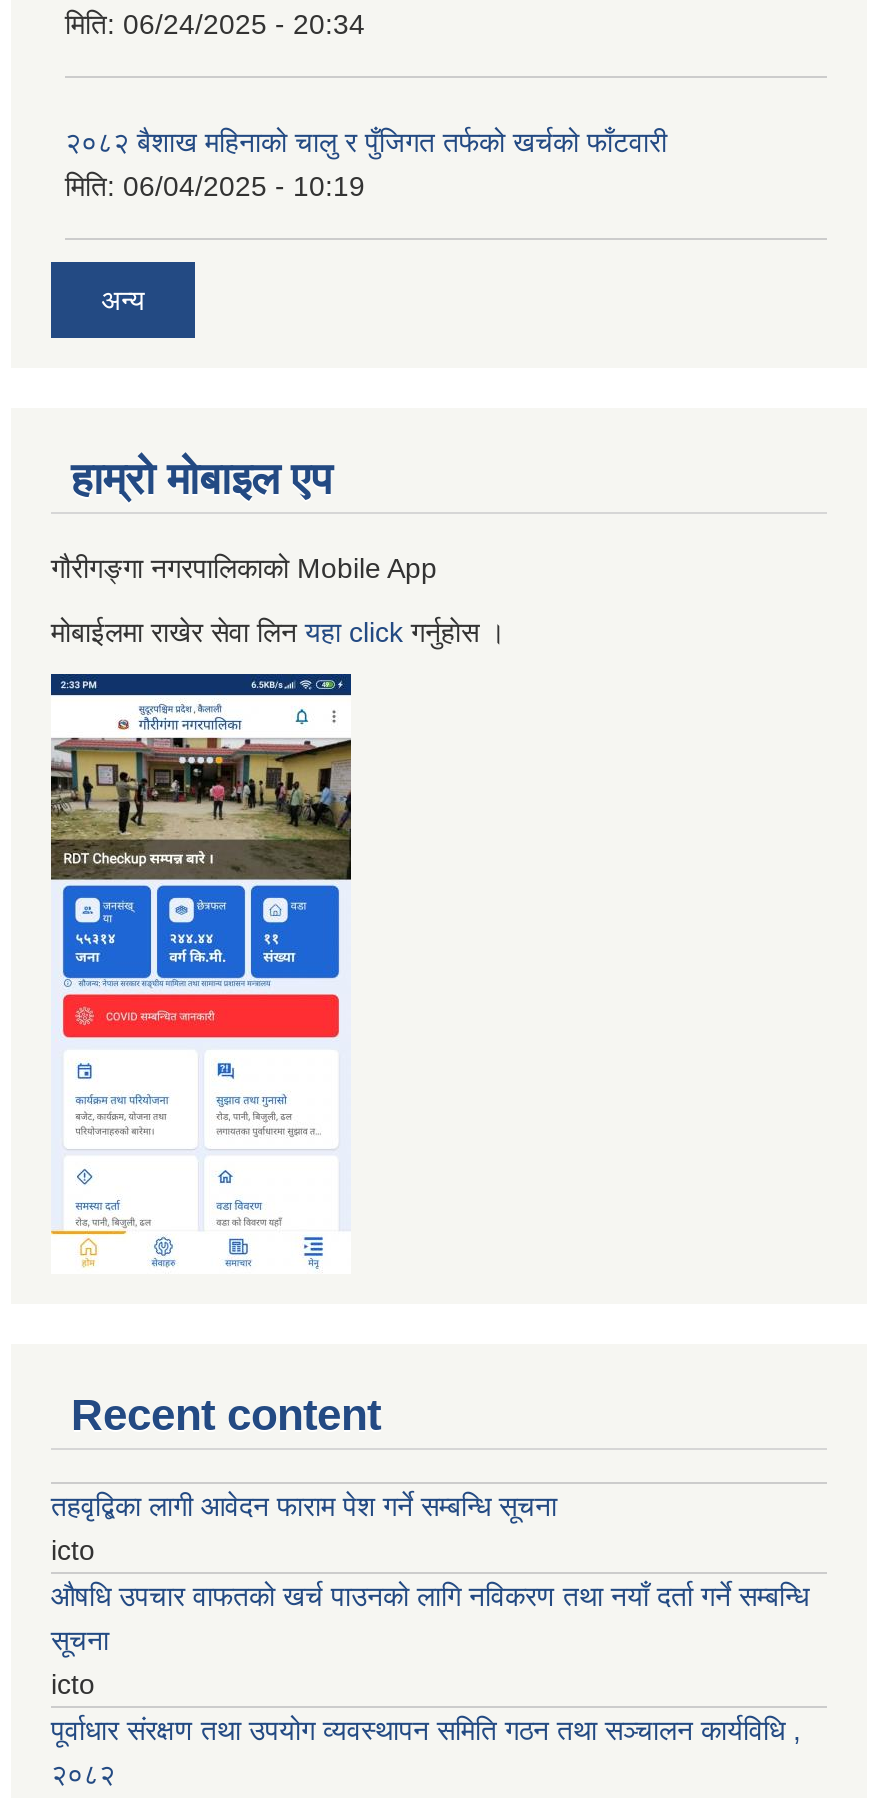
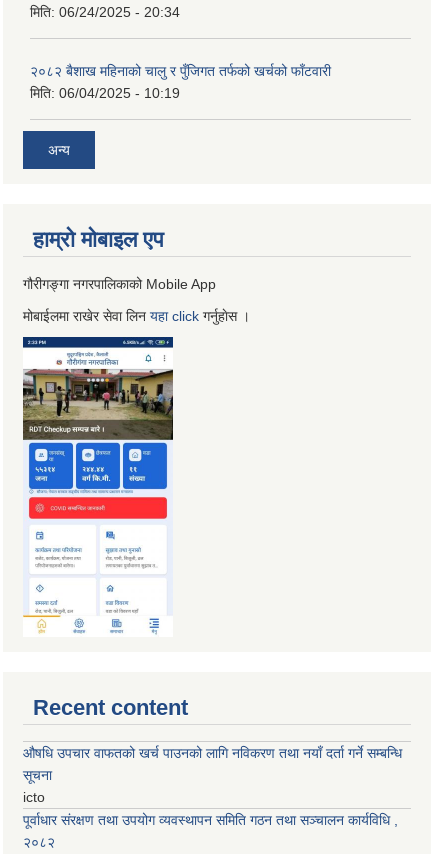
[51,1490,557,1566] तहवृद्बिका लागी आवेदन फाराम पेश गर्ने सम्बन्धि सूचना | icto -> none

